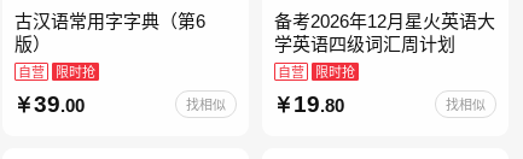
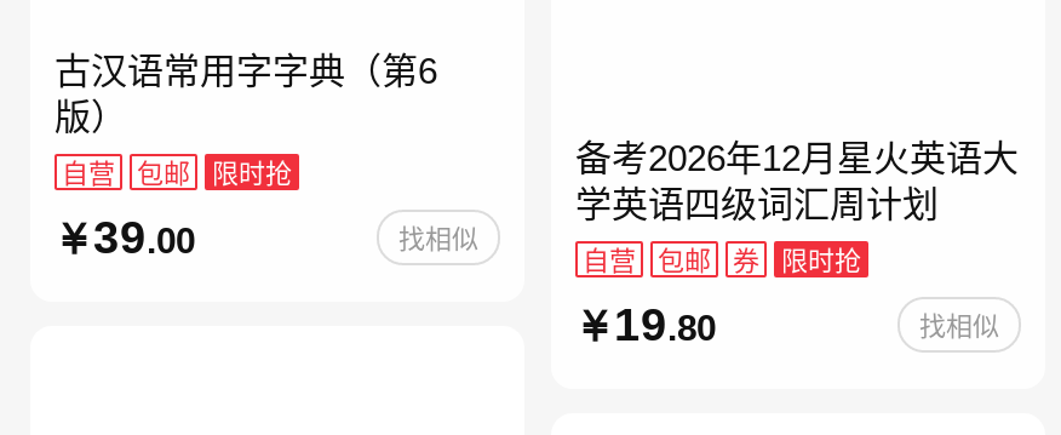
none -> [137,159,190,185] 包邮
none -> [658,246,759,273] 包邮 | 券

